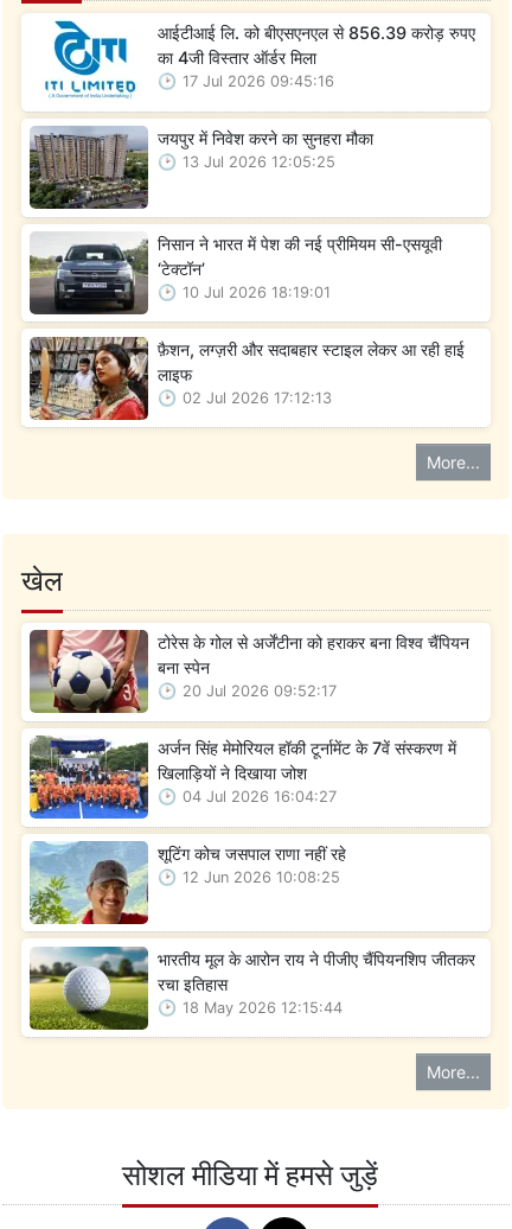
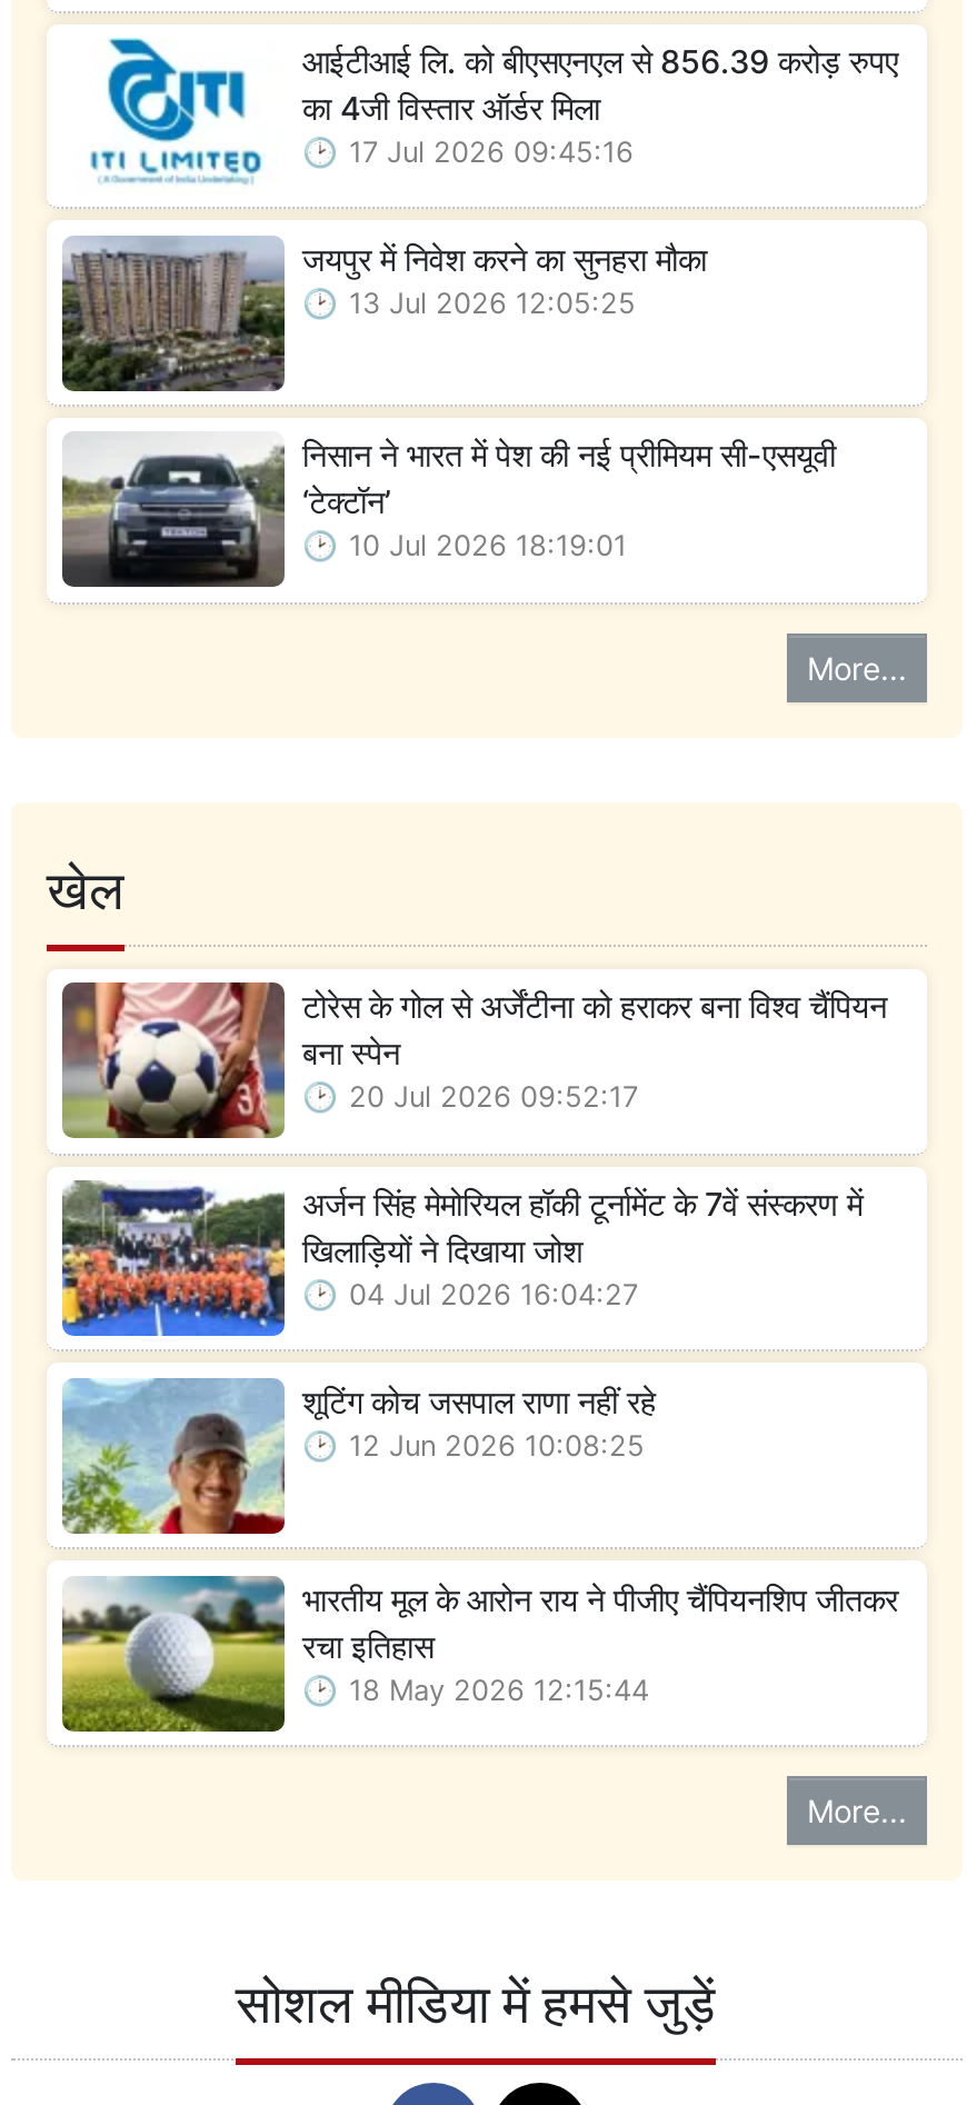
[28,336,465,421] [image] | फ़ैशन, लग्ज़री और सदाबहार स्टाइल लेकर आ रही हाई | लाइफ | 02 Jul 2026 17:12:13 -> none

